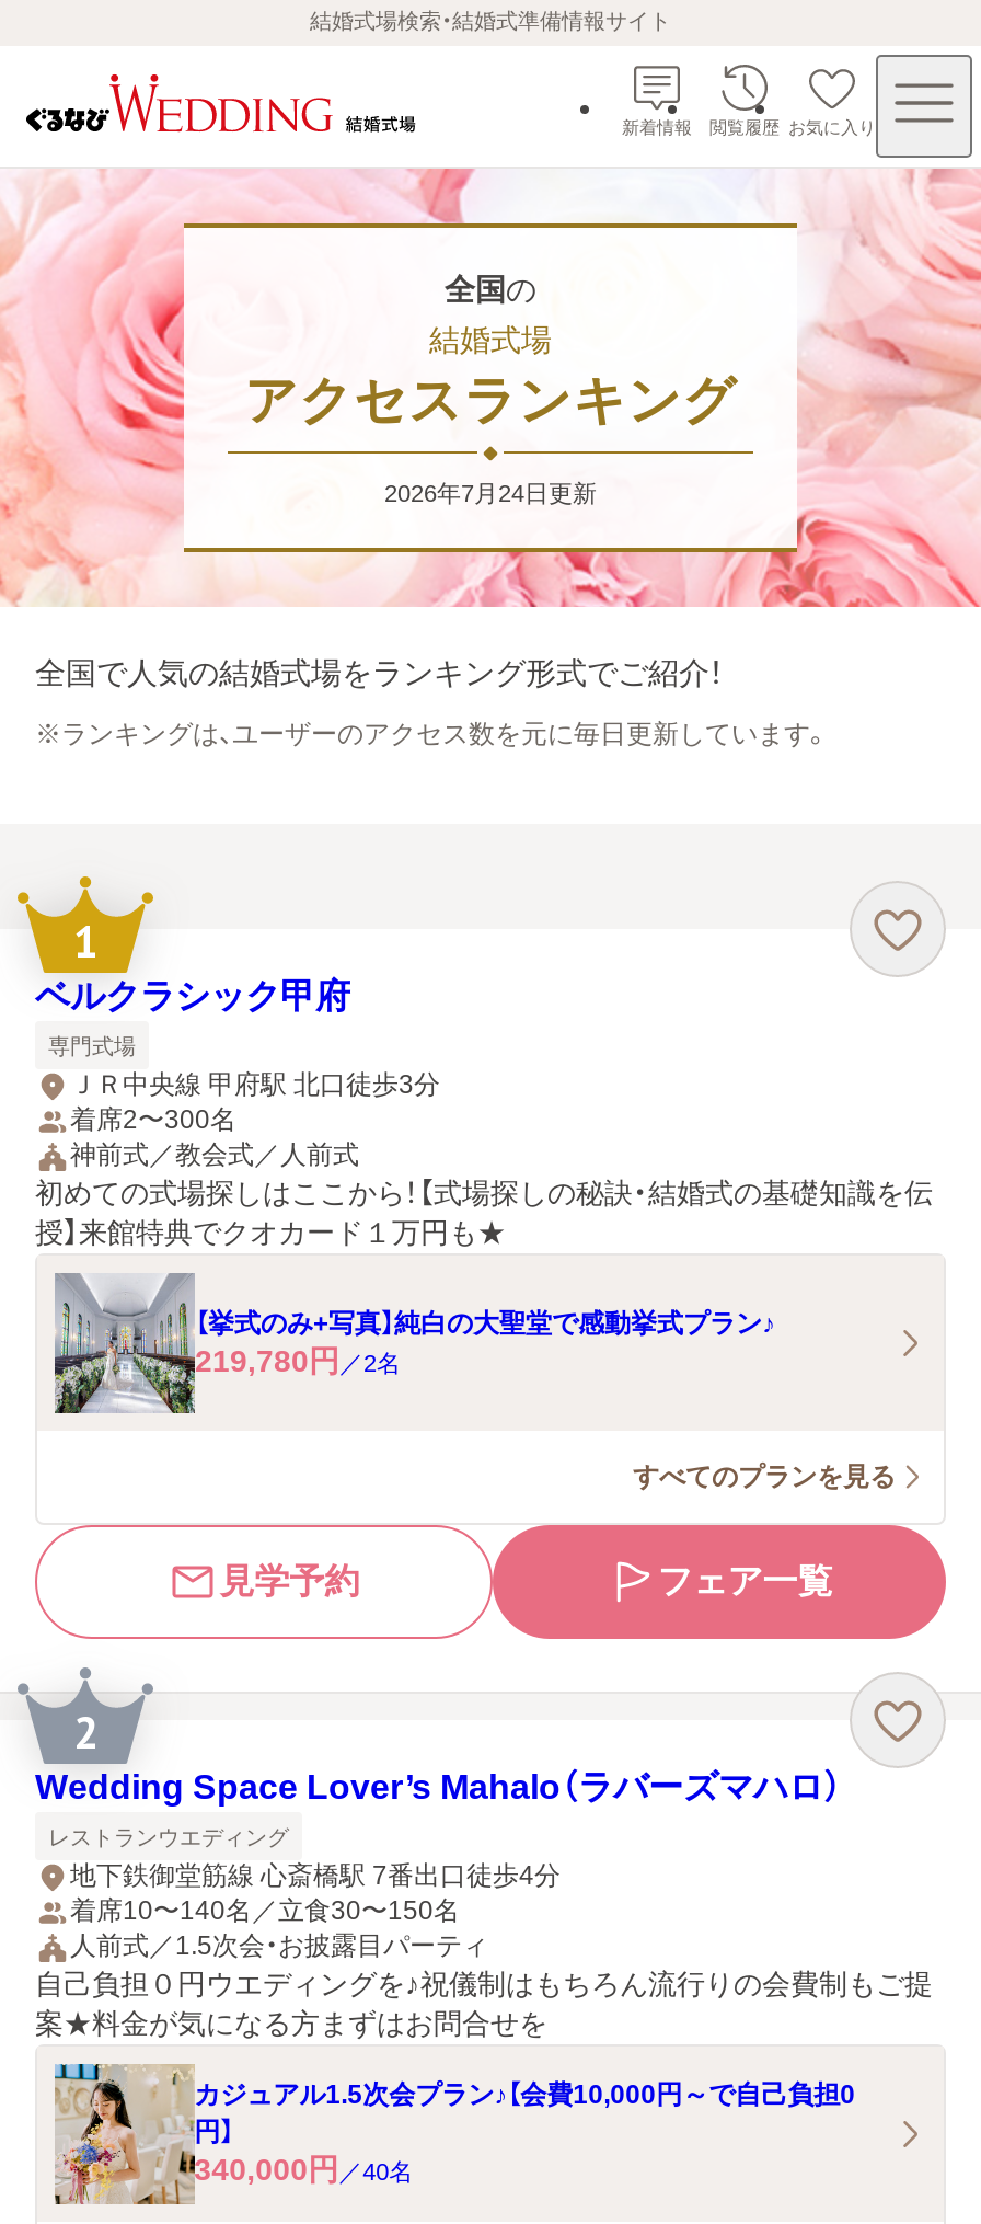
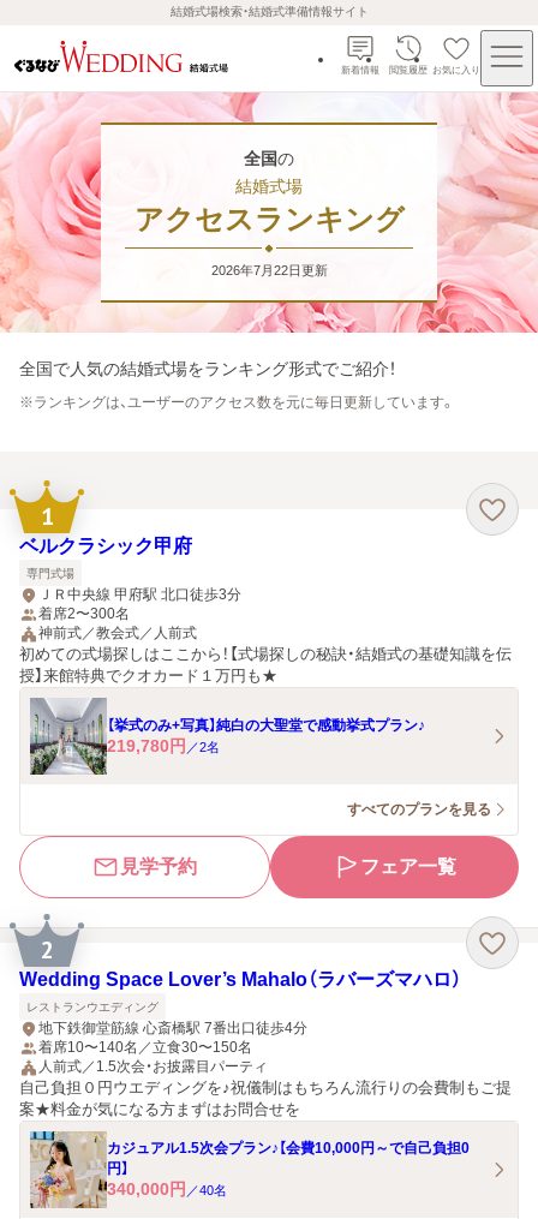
[384,479,597,505] 2026年7月24日更新 -> [211,262,327,277] 2026年7月22日更新

